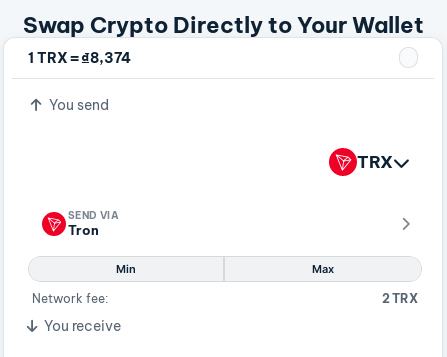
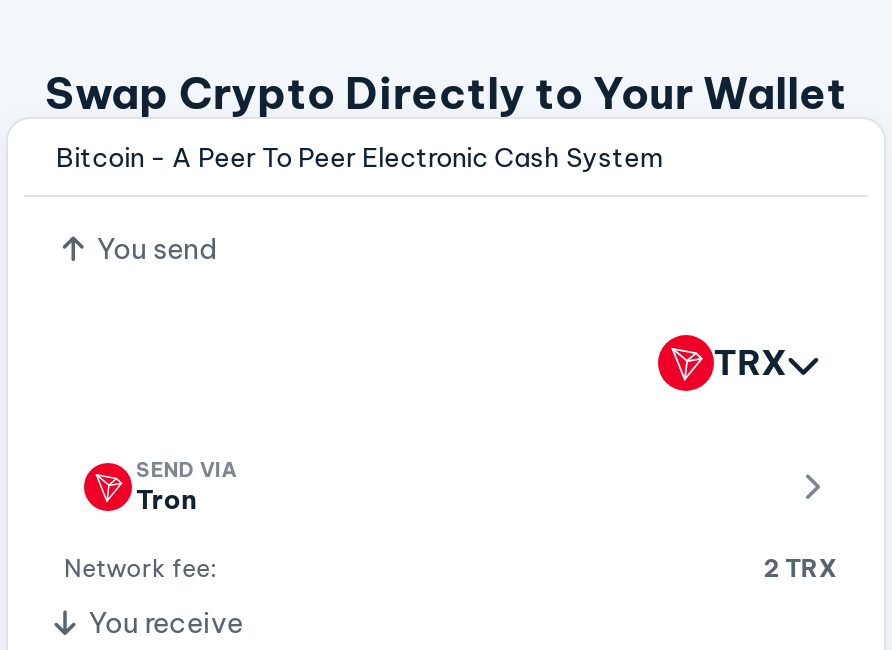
[28,48,131,67] 1 TRX =₫8,374 -> [56,140,664,172] Bitcoin - A Peer To Peer Electronic Cash System
[116,262,334,276] Min | Max -> none

